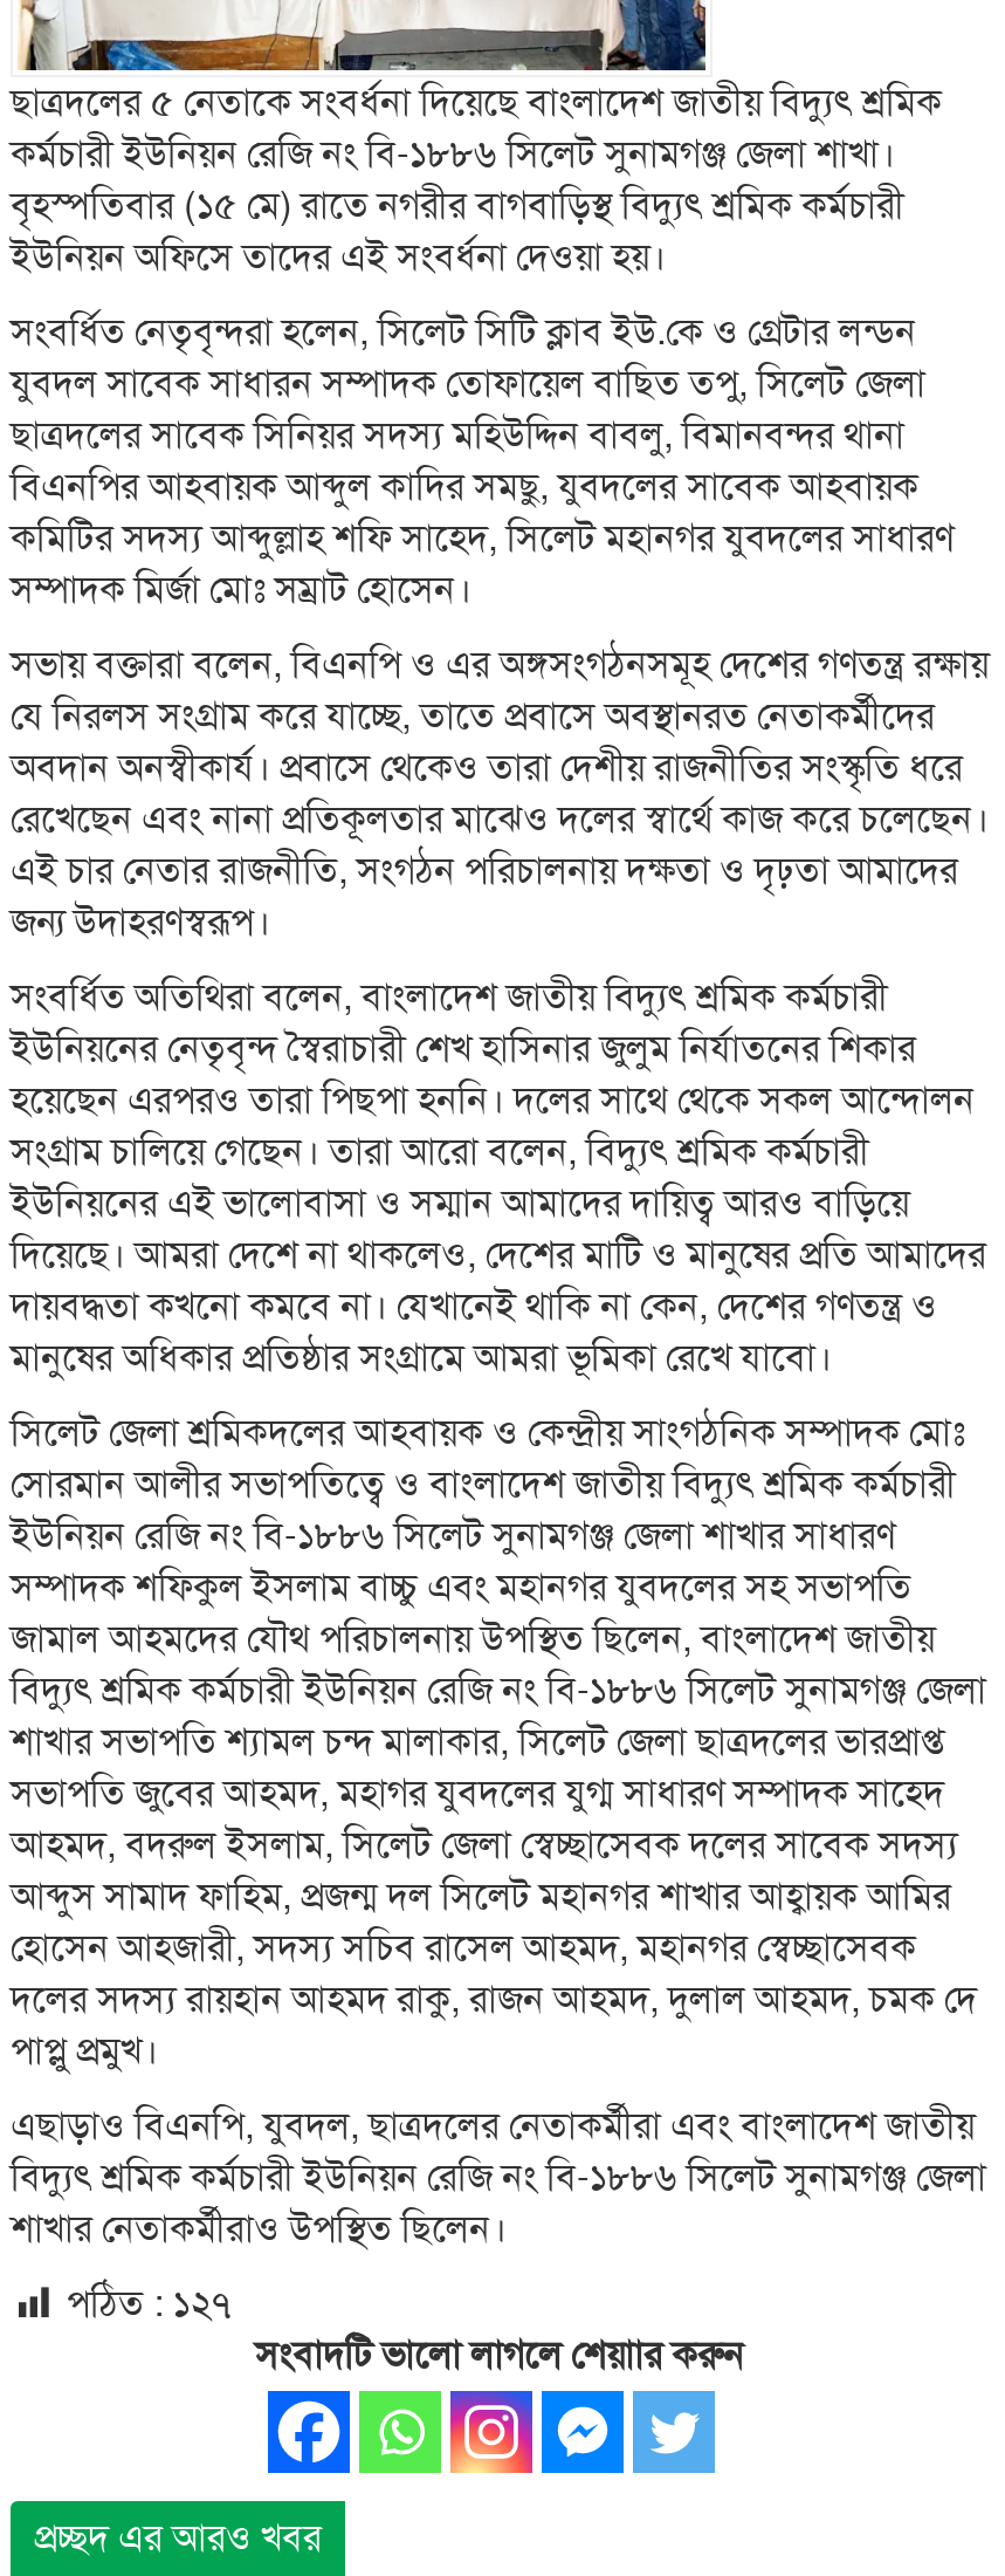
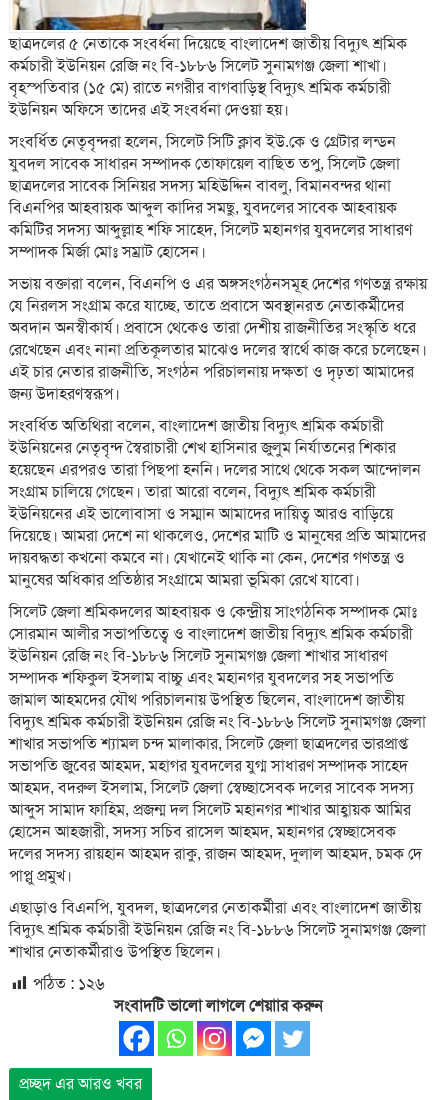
[67,2281,230,2328] পঠিত : ১২৭ -> [33,974,105,994] পঠিত : ১২৬

